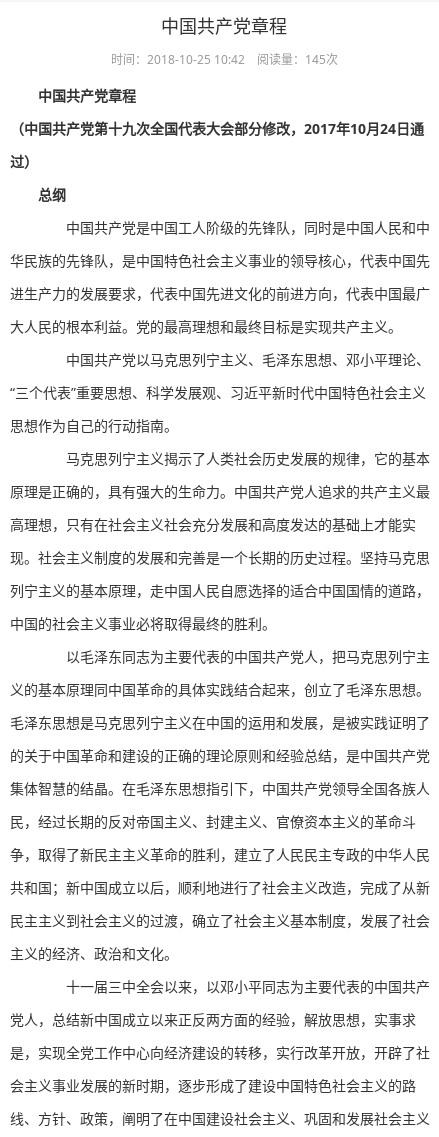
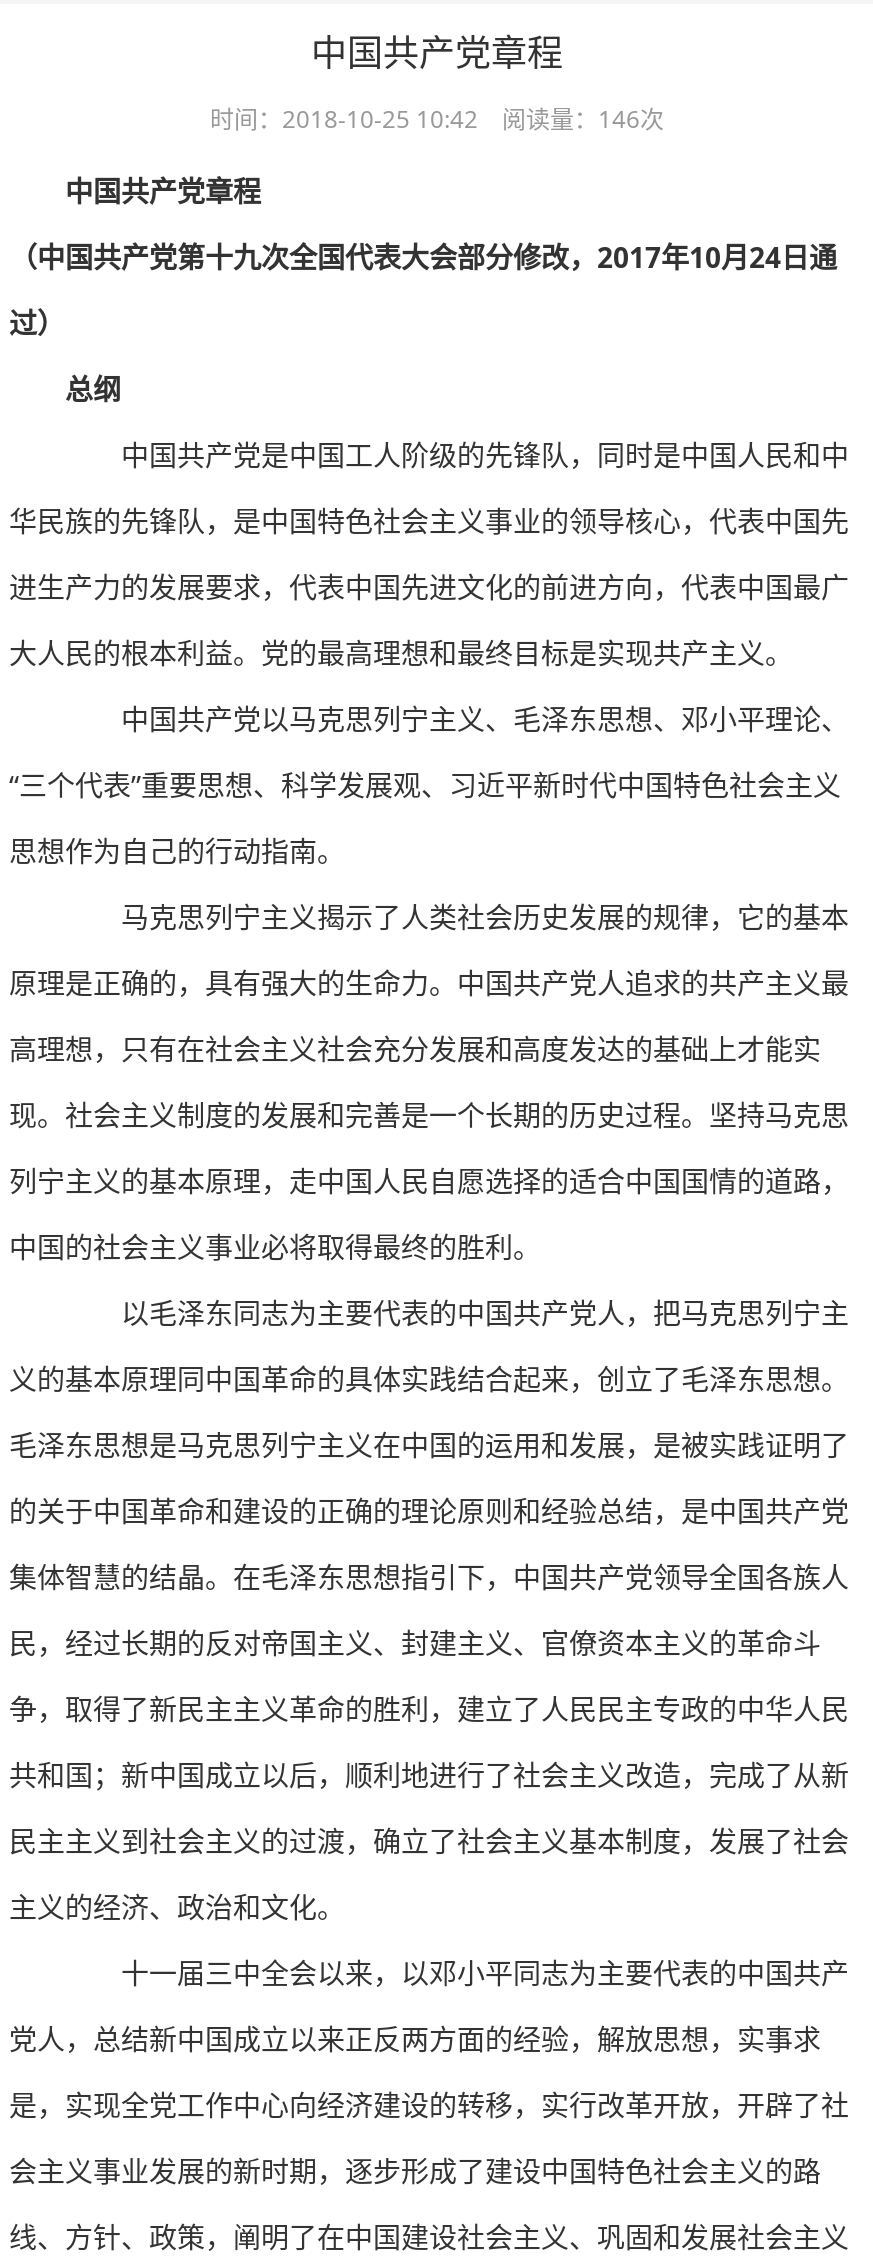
[110,51,337,68] 时间：2018-10-25 10:42 阅读量：145次 -> [210,102,664,136] 时间：2018-10-25 10:42 阅读量：146次

